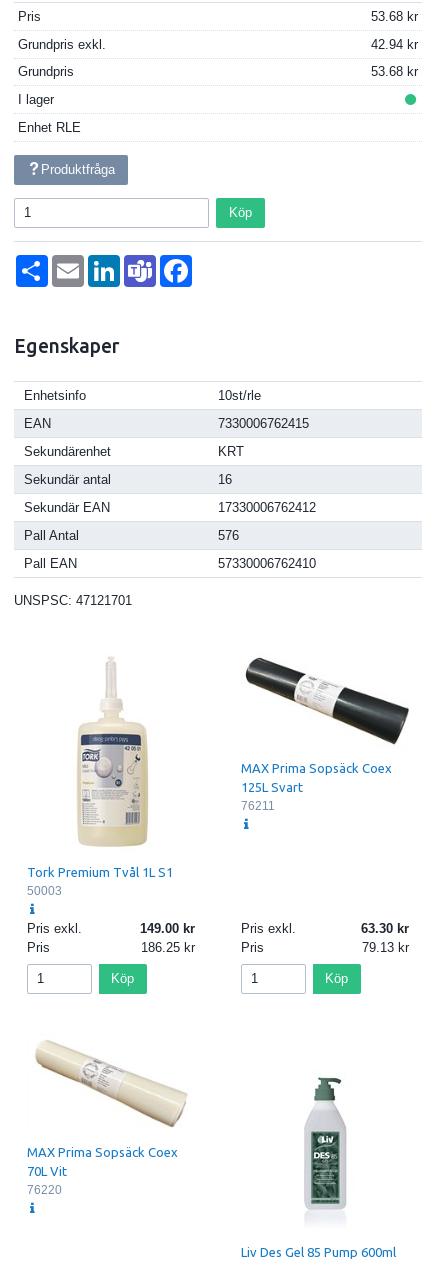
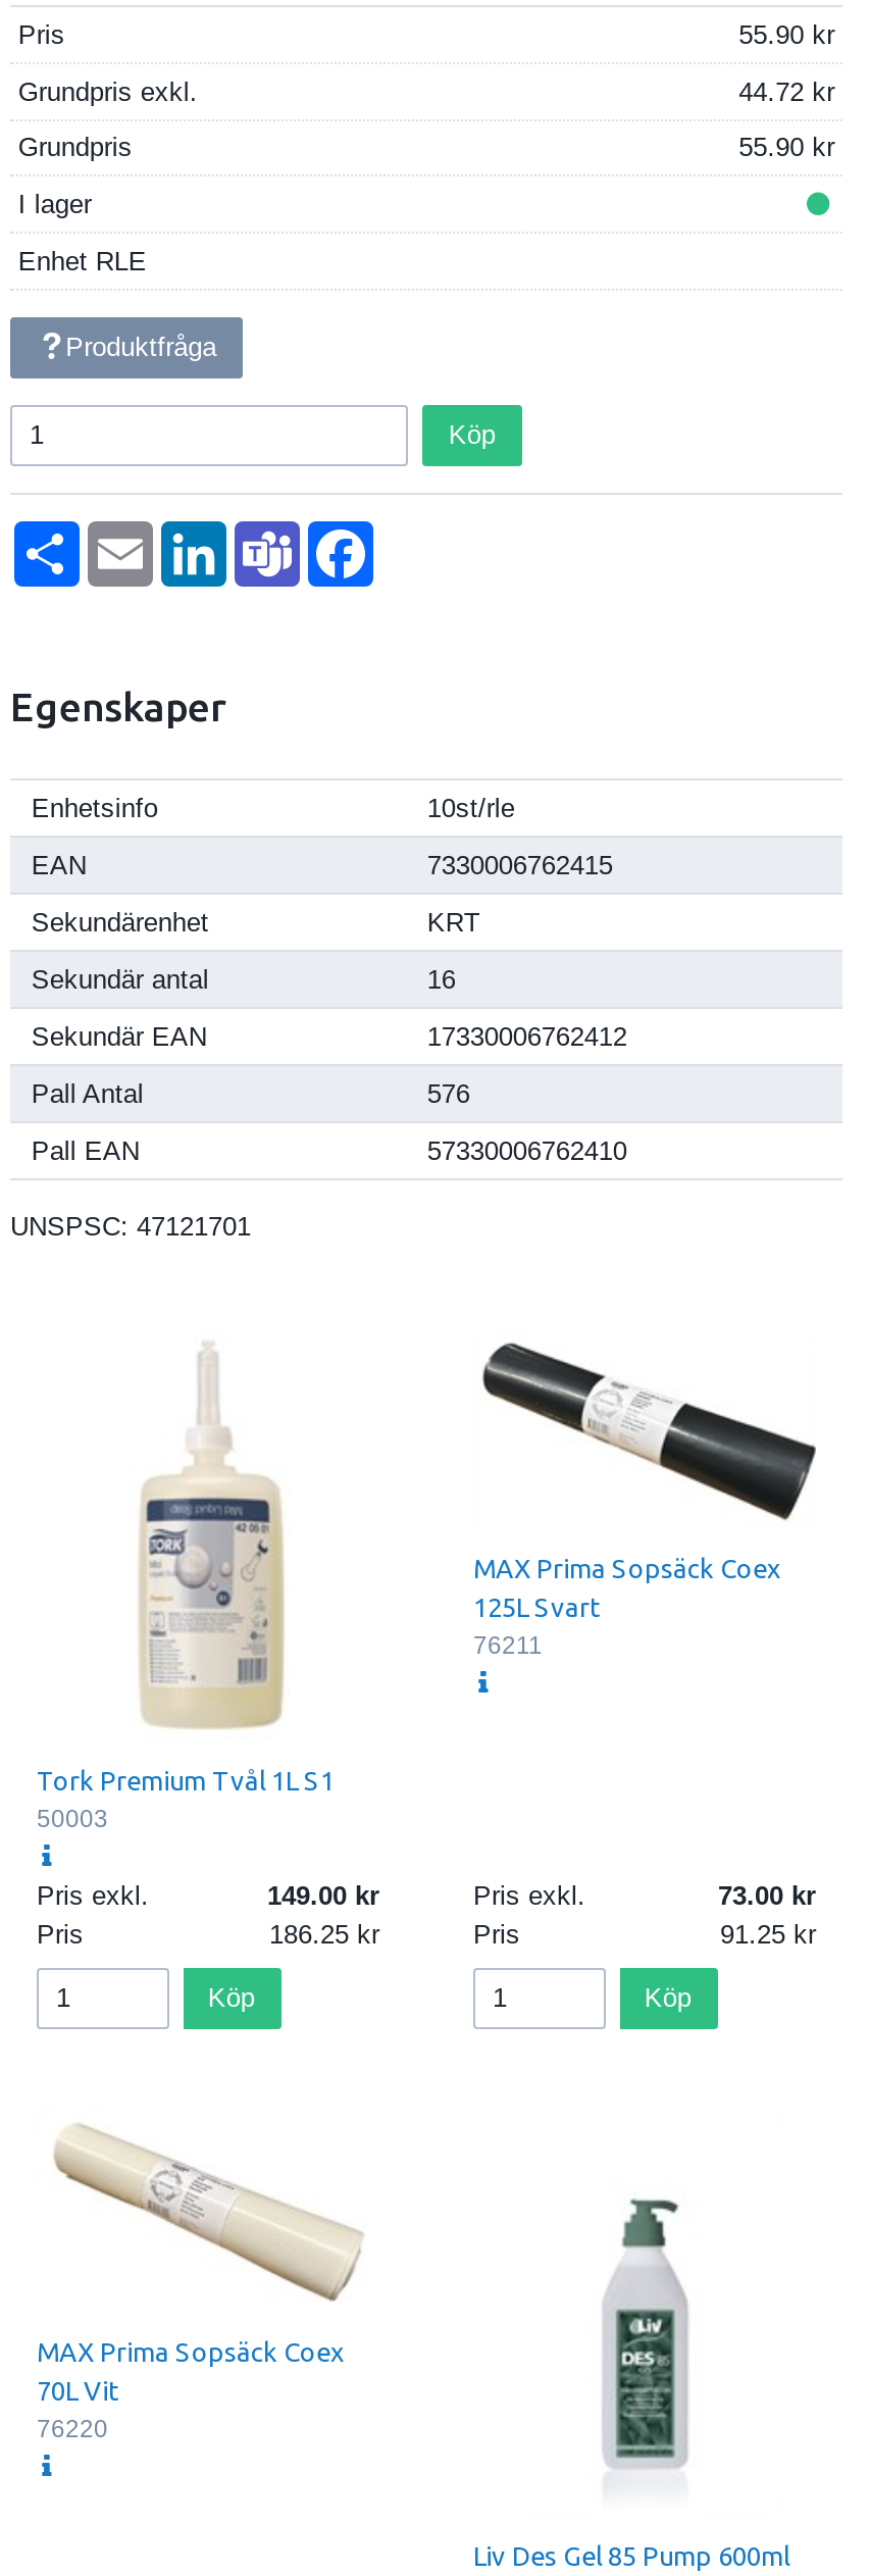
[371,9,403,24] 53.68 -> [739,19,804,50] 55.90
[371,37,403,52] 42.94 -> [739,76,804,106] 44.72
[371,64,403,79] 53.68 -> [739,132,804,163] 55.90
[361,921,393,936] 63.30 -> [718,1880,783,1911] 73.00
[362,940,394,955] 79.13 -> [720,1919,785,1950] 91.25

